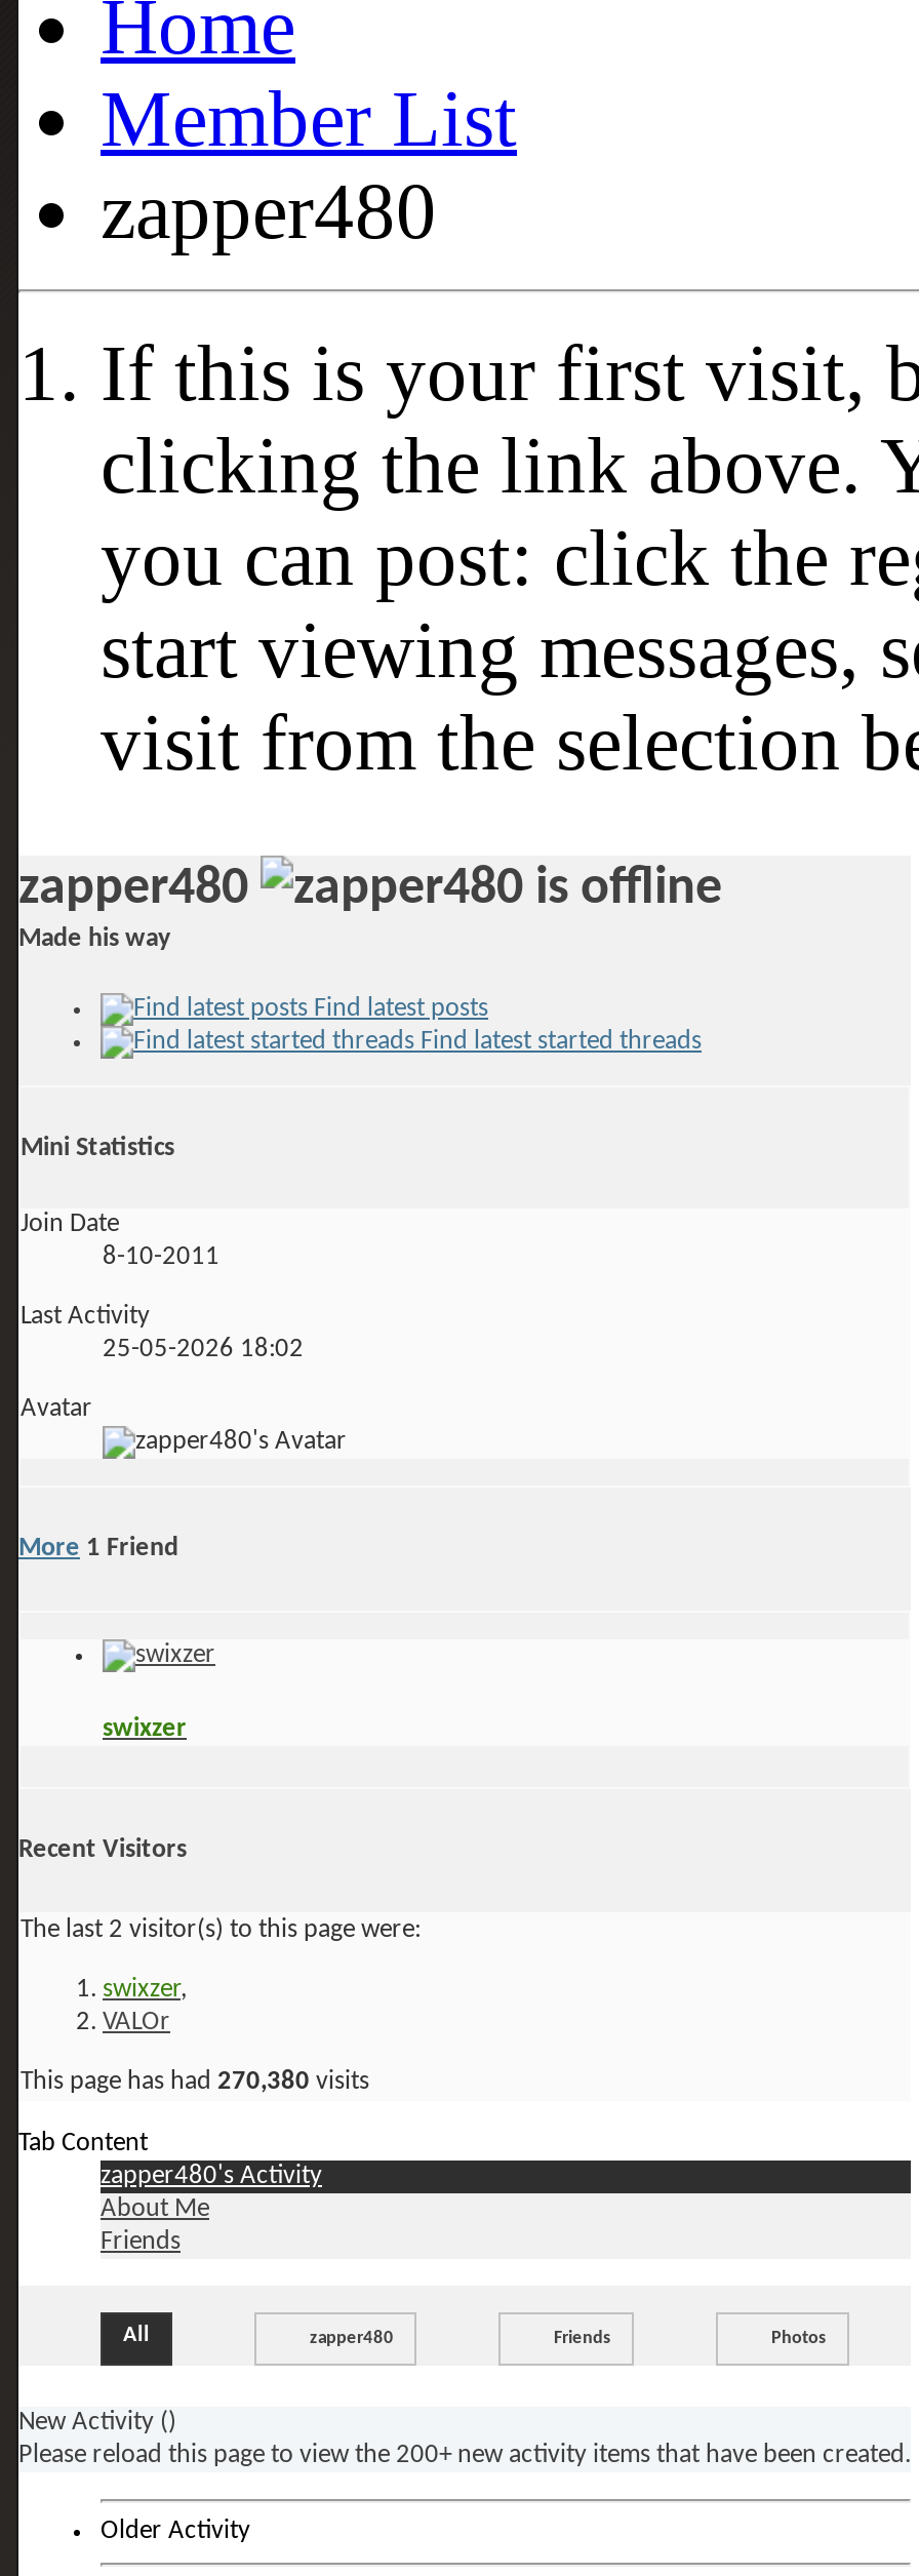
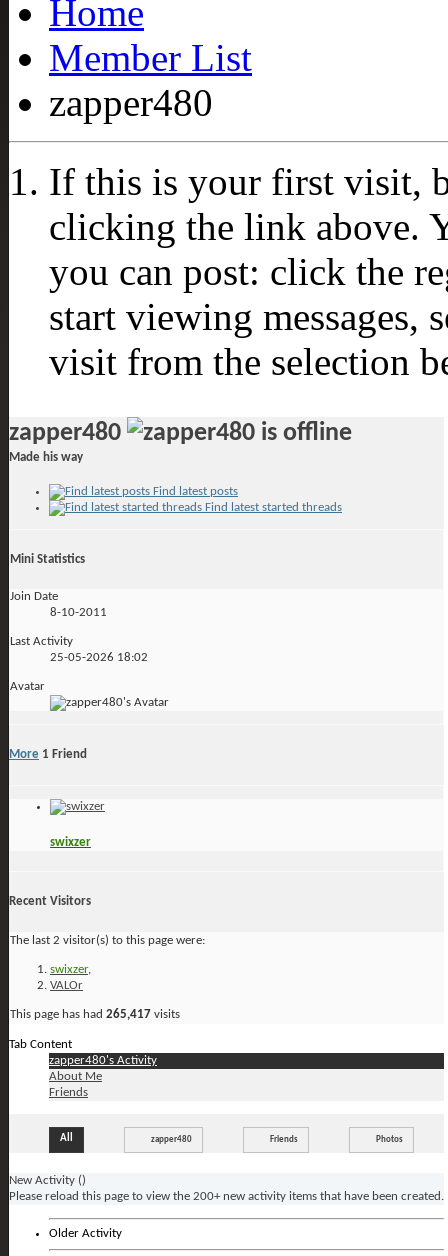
[21,2067,369,2094] This page has had 270,380 visits -> [10,1008,180,1021] This page has had 265,417 visits

